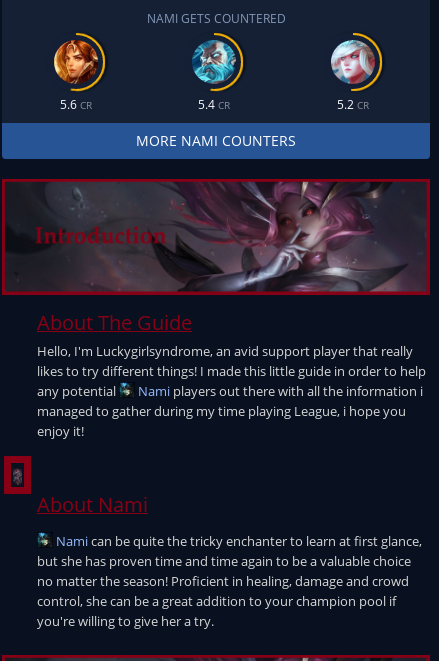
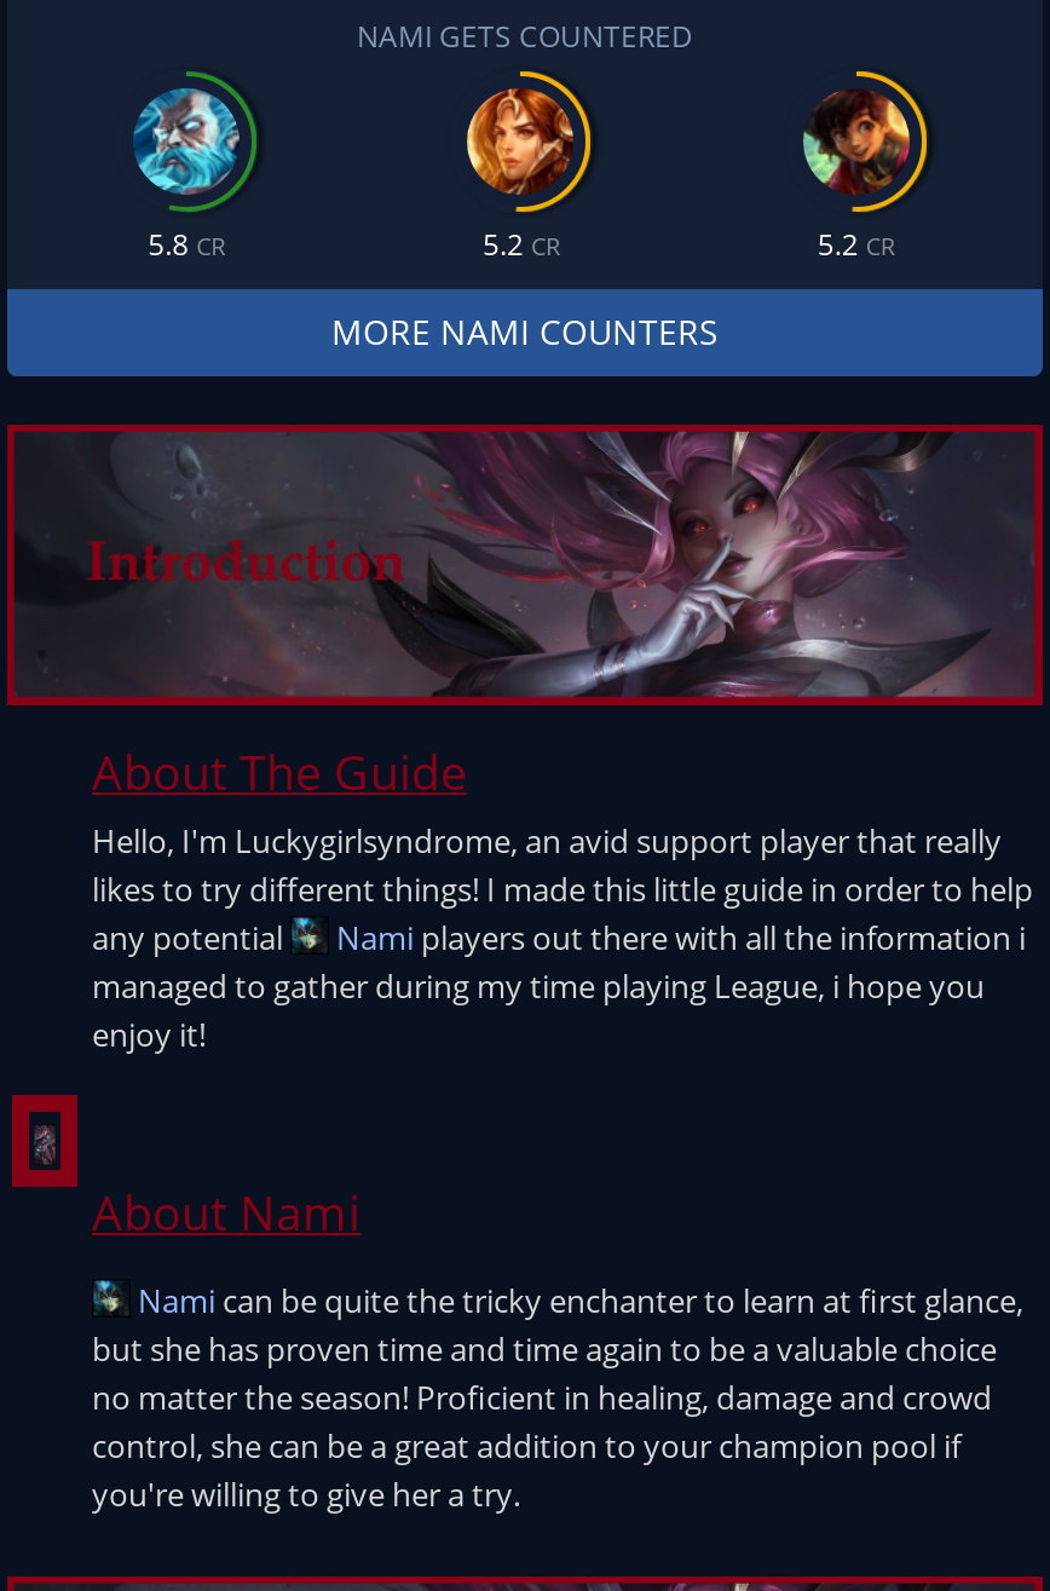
[53,32,106,113] [image] | 5.6 CR -> [133,69,259,265] [image] | 5.8 CR
[192,39,236,113] [image] | 5.4 CR -> [465,86,576,265] [image] | 5.2 CR
[330,39,376,85] [image] -> [801,88,912,195] [image]

